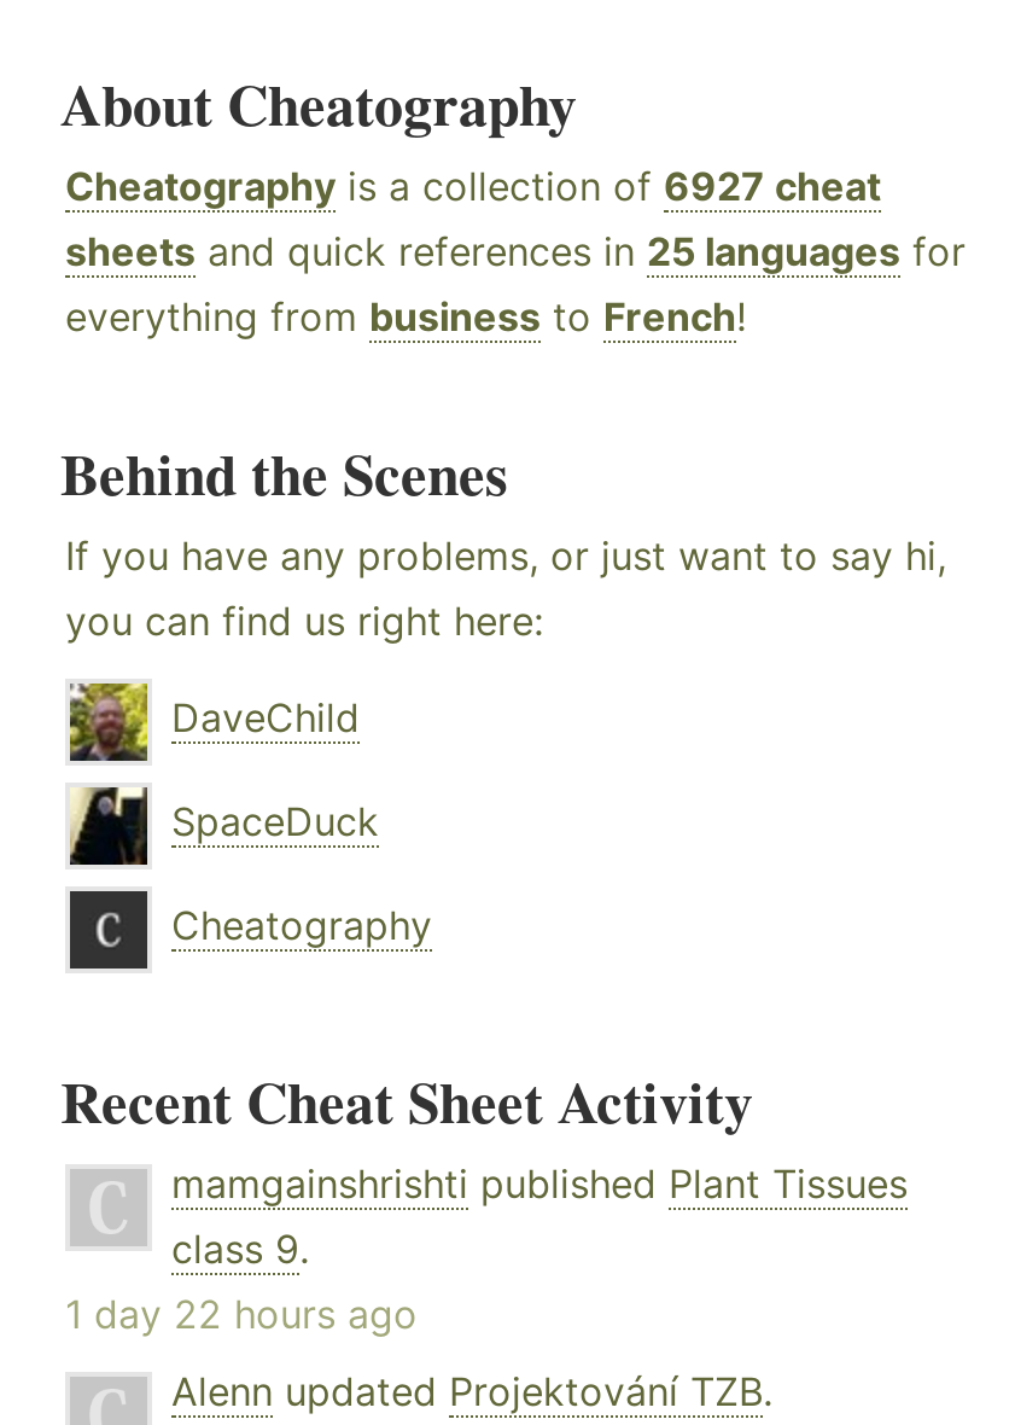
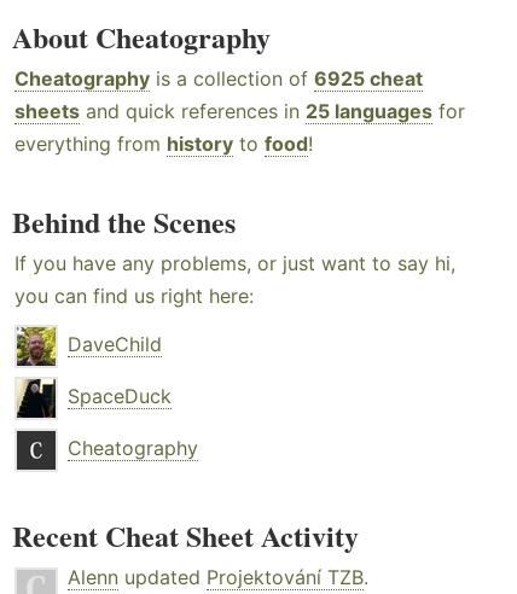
[65,162,881,210] Cheatography is a collection of 6927 cheat -> [14,67,423,91] Cheatography is a collection of 6925 cheat
[65,292,746,341] everything from business to French! -> [14,132,313,156] everything from history to food!
[65,1160,908,1338] mamgainshrishti published Plant Tissues | class 9. | 1 day 22 hours ago -> none

